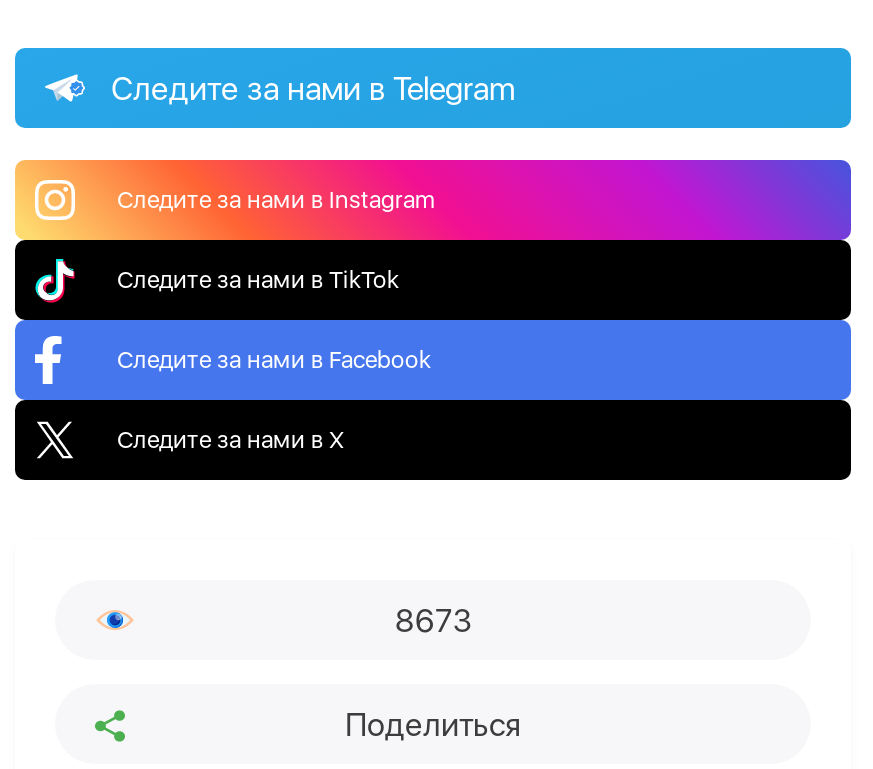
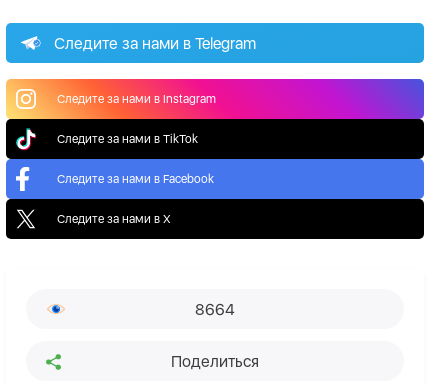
[395,602,471,640] 8673 -> [195,300,235,319] 8664

